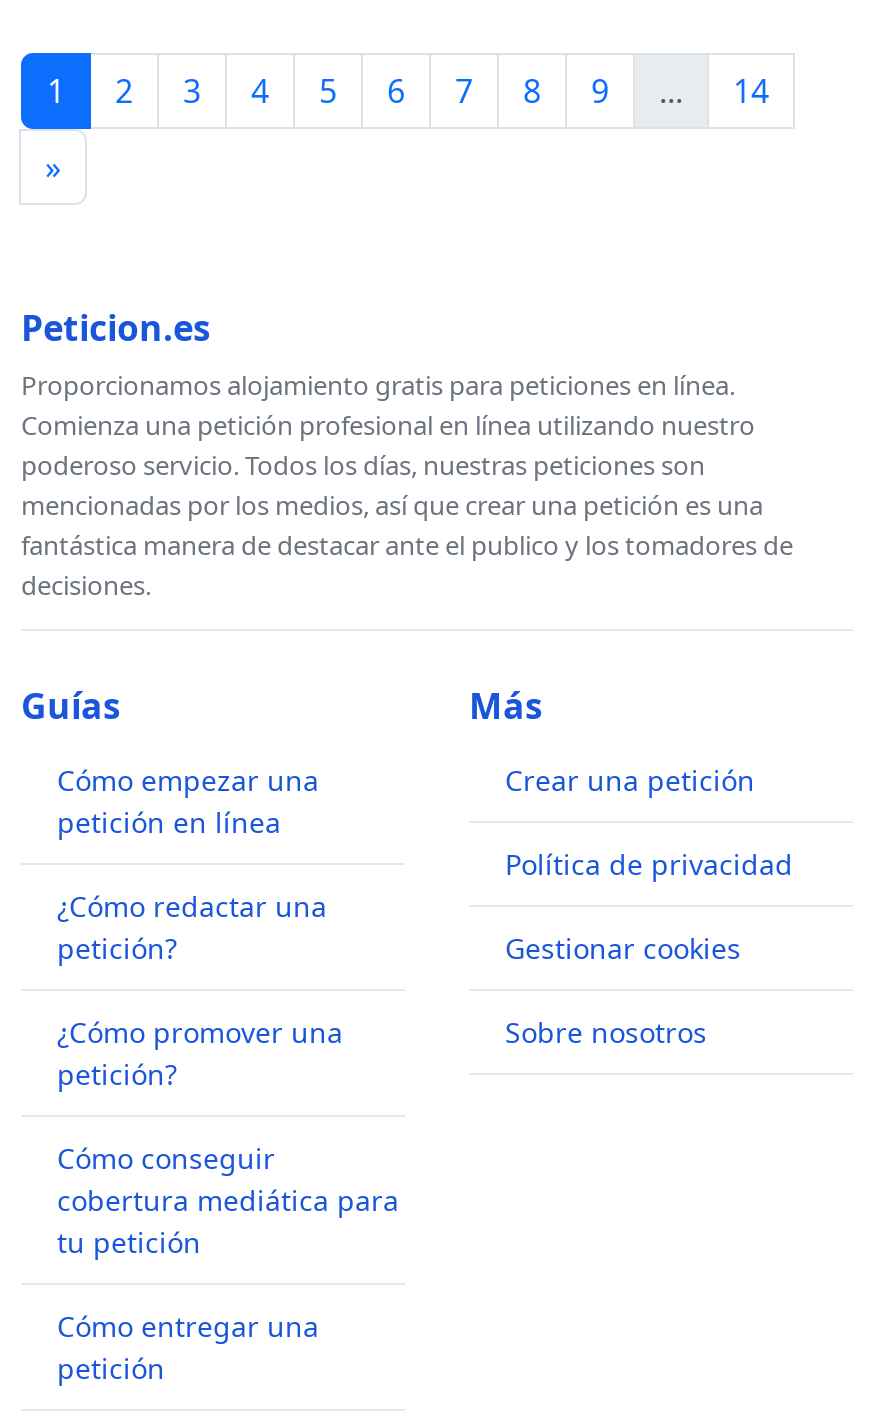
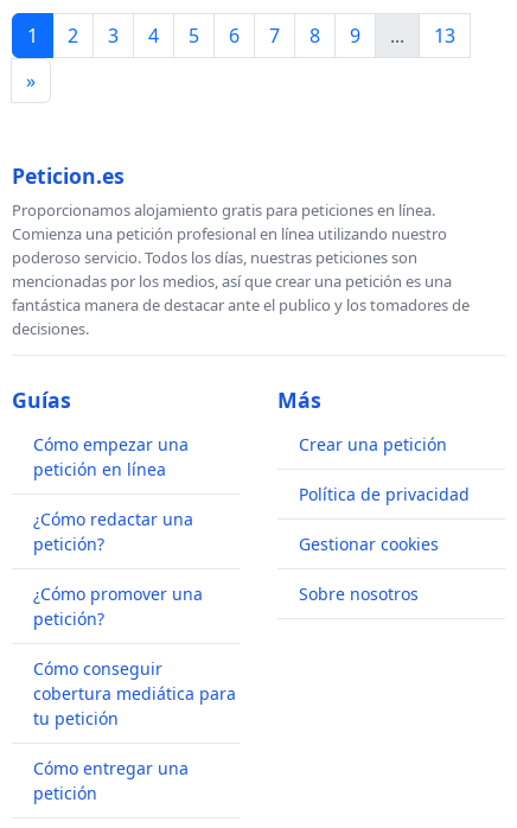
[733,69,769,113] 14 -> [434,23,455,49] 13

